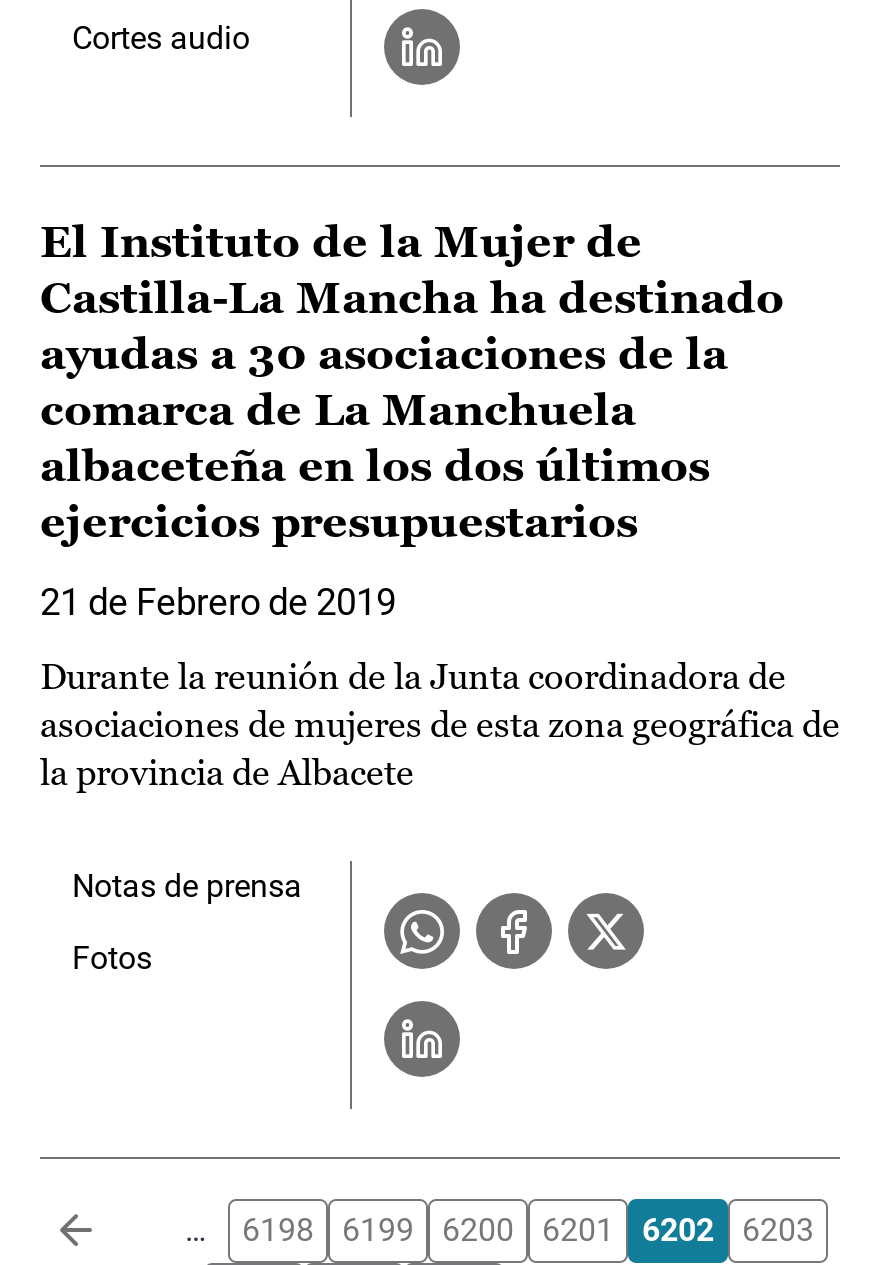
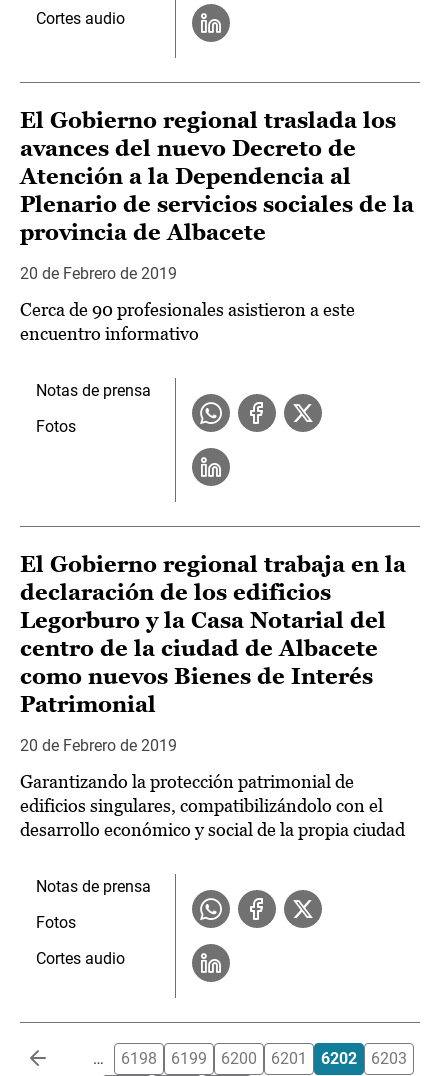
[40,217,784,547] El Instituto de la Mujer de | Castilla-La Mancha ha destinado | ayudas a 30 asociaciones de la | comarca de La Manchuela | albaceteña en los dos últimos | ejercicios presupuestarios -> [20,108,414,245] El Gobierno regional traslada los | avances del nuevo Decreto de | Atención a la Dependencia al | Plenario de servicios sociales de la | provincia de Albacete
[40,581,396,623] 21 de Febrero de 2019 -> [20,264,177,283] 20 de Febrero de 2019
[40,655,840,793] Durante la reunión de la Junta coordinadora de | asociaciones de mujeres de esta zona geográfica de | la provincia de Albacete -> [20,299,355,344] Cerca de 90 profesionales asistieron a este | encuentro informativo
moved [72,867,302,977] -> [36,381,151,436]: Notas de prensa | Fotos
none -> [20,552,406,968] El Gobierno regional trabaja en la | declaración de los edificios | Legorburo y la Casa Notarial del | centro de la ciudad de Albacete | como nuevos Bienes de Interés | Patrimonial | 20 de Febrero de 2019 | Garantizando la protección patrimonial de | edificios singulares, compatibilizándolo con el | desarrollo económico y social de la propia ciudad | Notas de prensa | Fotos | Cortes audio

